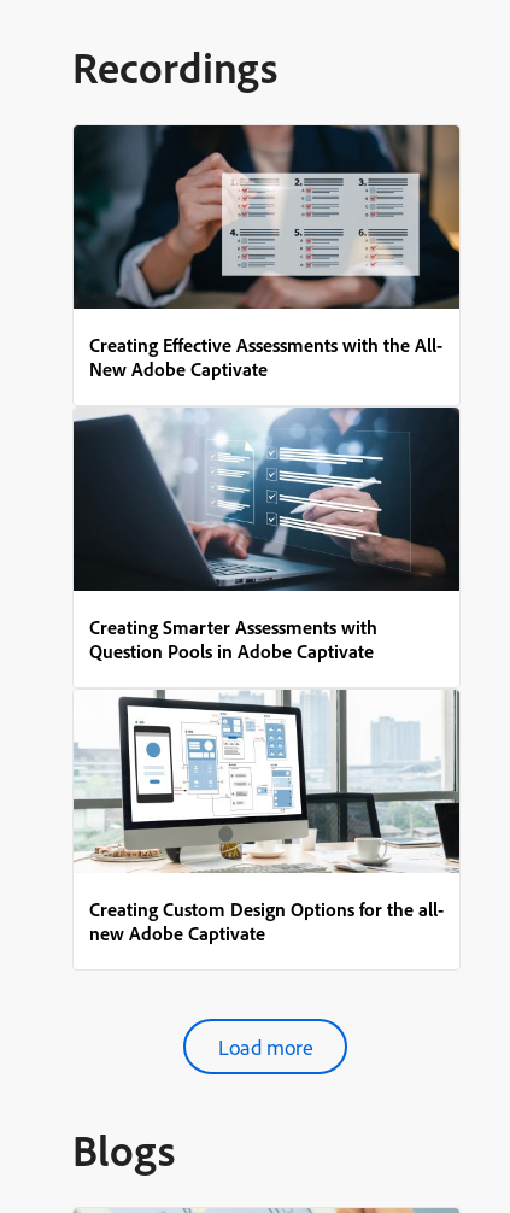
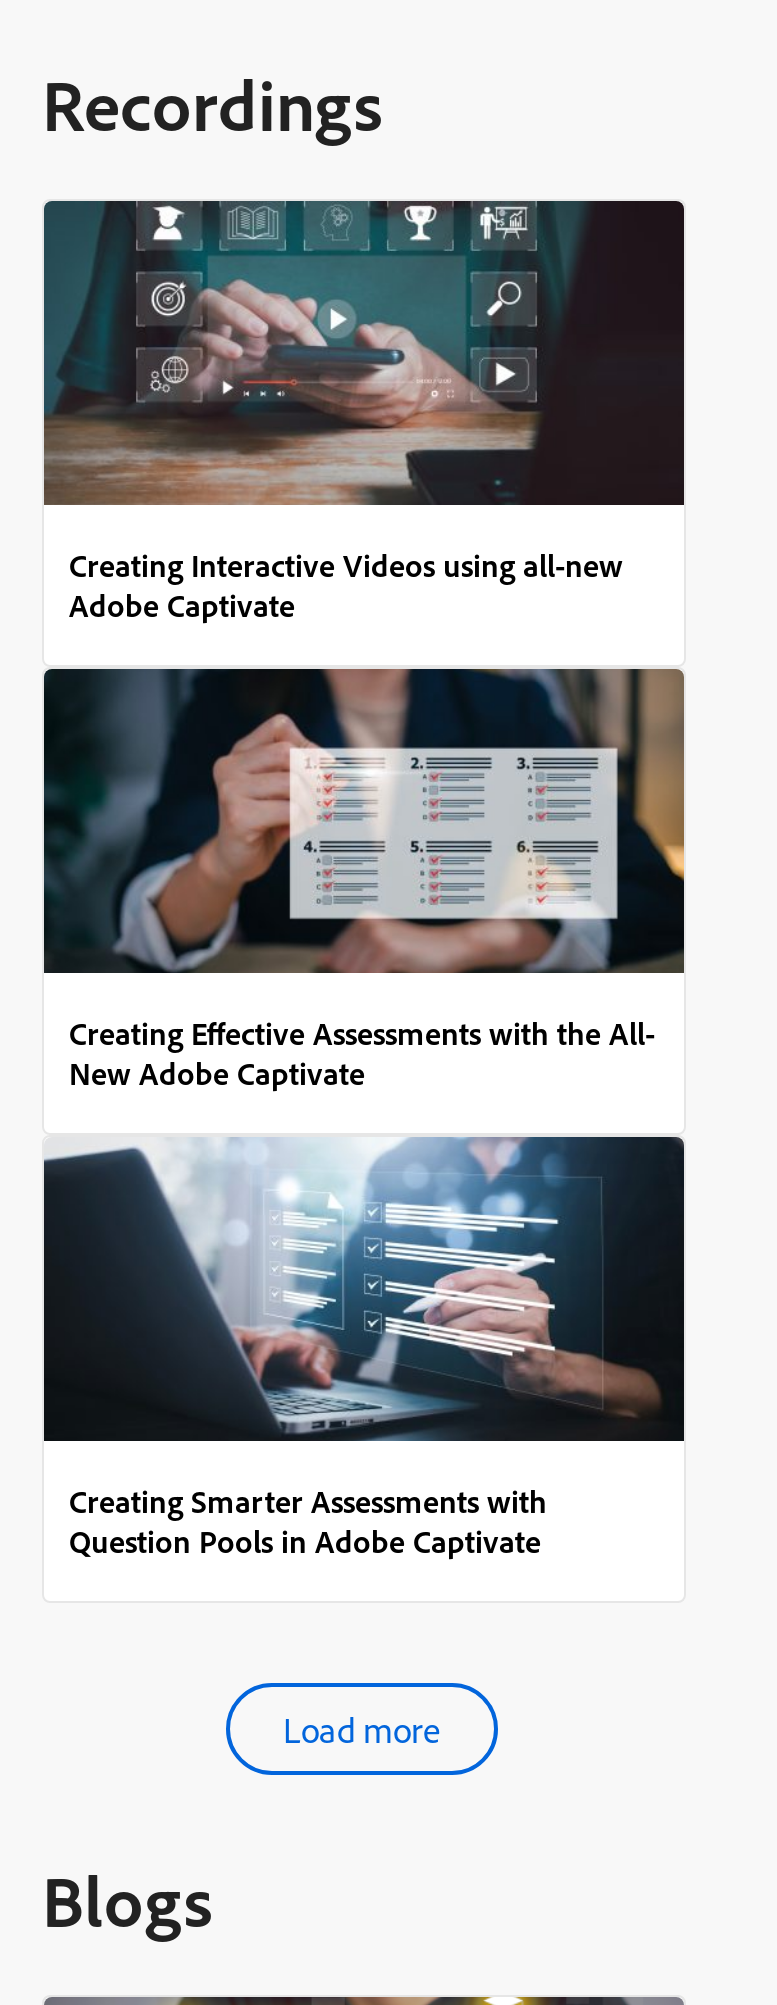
none -> [42,199,686,625] [image] | Creating Interactive Videos using all-new | Adobe Captivate
moved [72,124,461,663] -> [42,667,686,1561]: [image] | Creating Effective Assessments with the All- | New Adobe Captivate | Creating Smarter Assessments with | Question Pools in Adobe Captivate
[74,688,461,945] [image] | Creating Custom Design Options for the all- | new Adobe Captivate -> none

